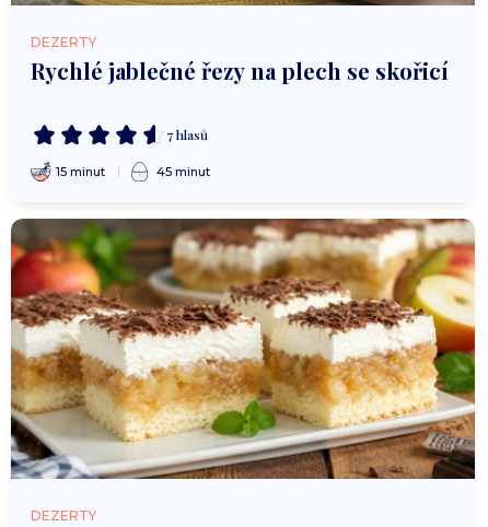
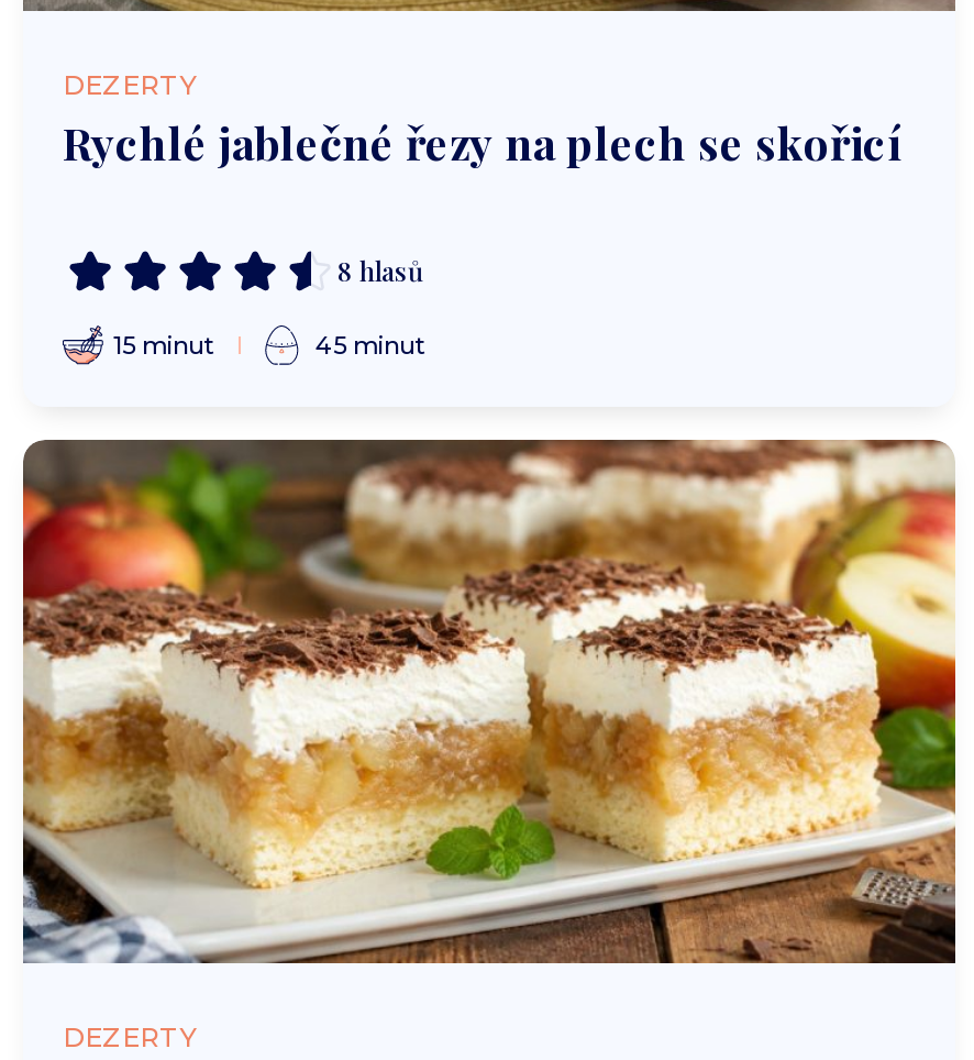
[167,126,208,143] 7 hlasů -> [337,253,423,288] 8 hlasů

